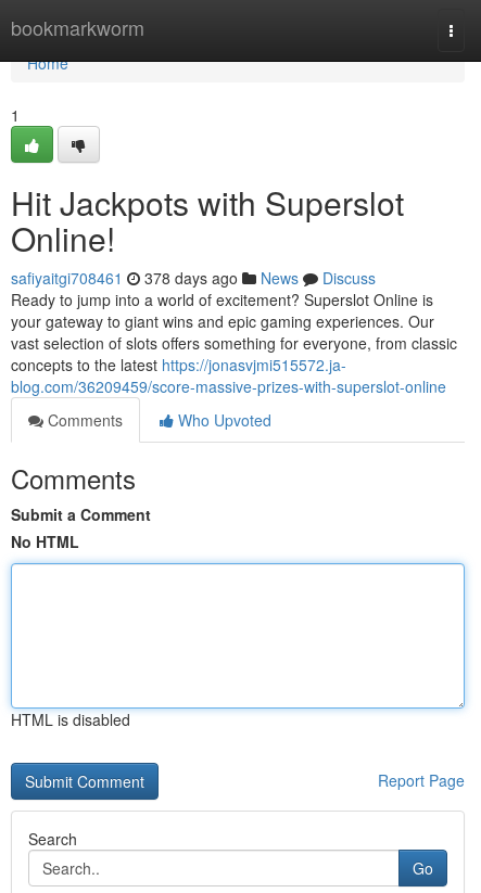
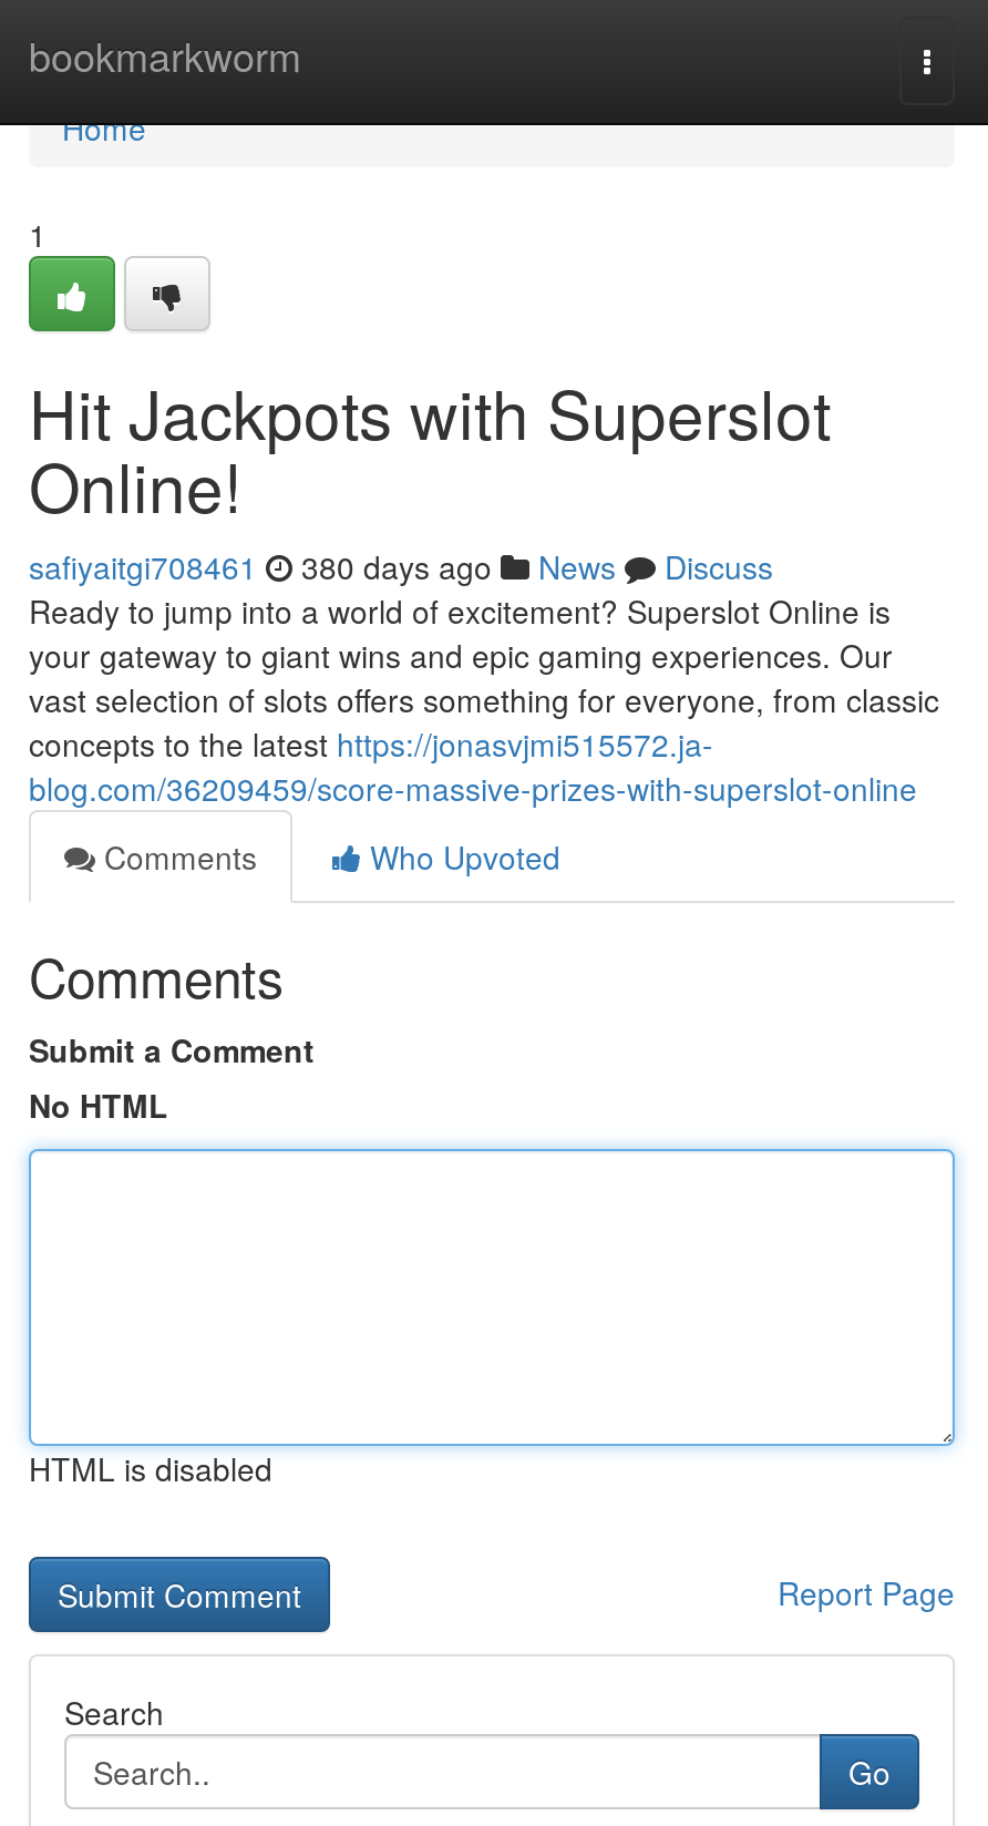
[11,267,376,289] safiyaitgi708461 378 days ago News Discuss -> [29,544,773,588] safiyaitgi708461 380 days ago News Discuss

